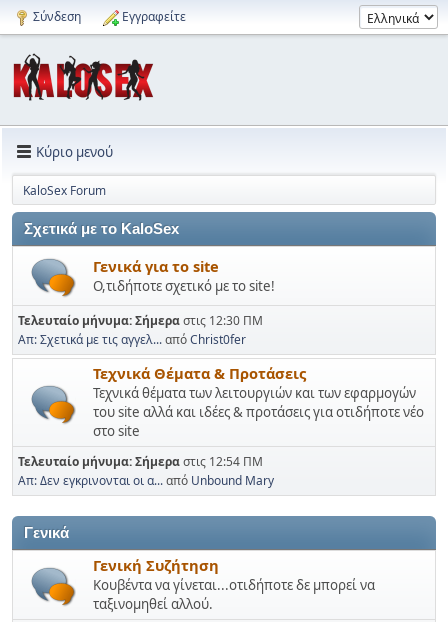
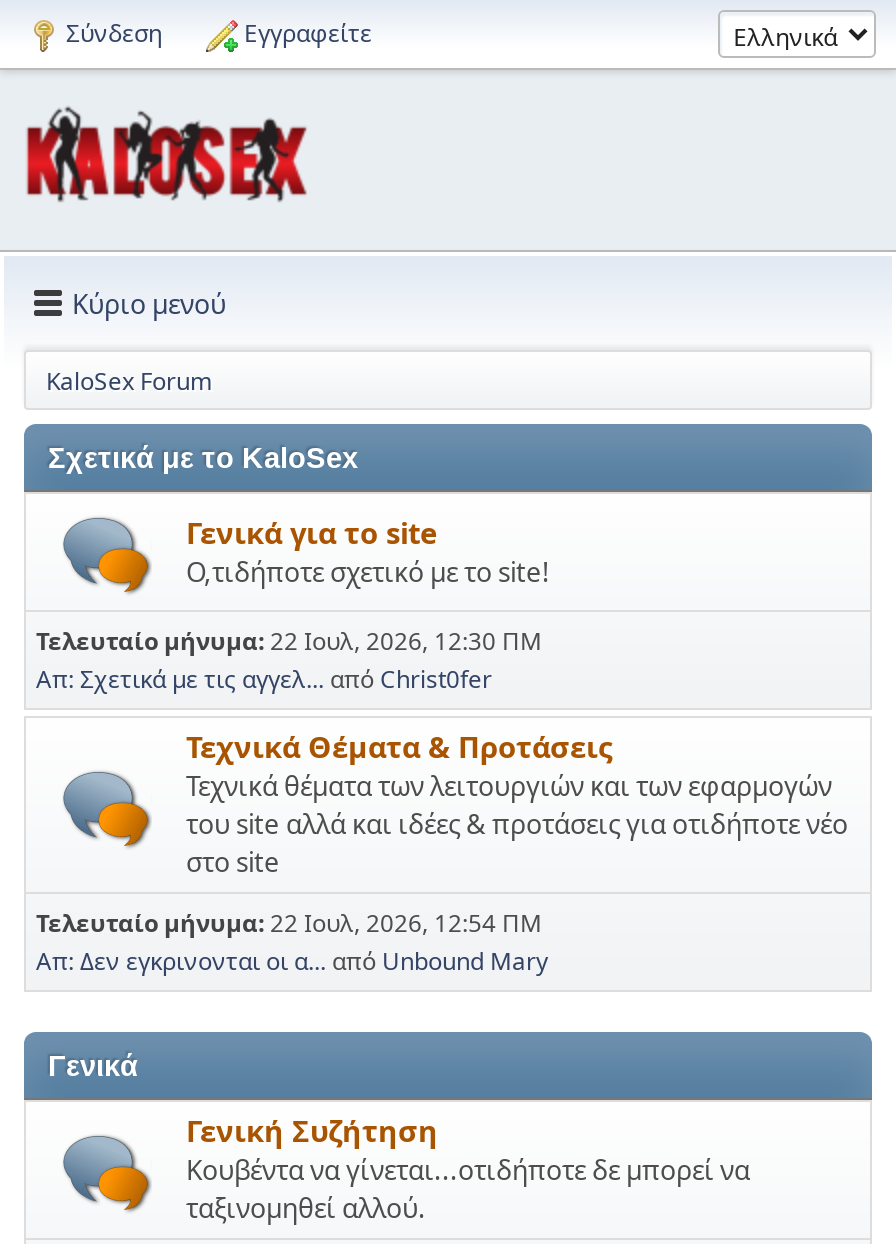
[18,312,263,329] Τελευταίο μήνυμα: Σήμερα στις 12:30 ΠΜ -> [36,624,542,658] Τελευταίο μήνυμα: 22 Ιουλ, 2026, 12:30 ΠΜ
[18,453,263,470] Τελευταίο μήνυμα: Σήμερα στις 12:54 ΠΜ -> [36,906,542,940] Τελευταίο μήνυμα: 22 Ιουλ, 2026, 12:54 ΠΜ

